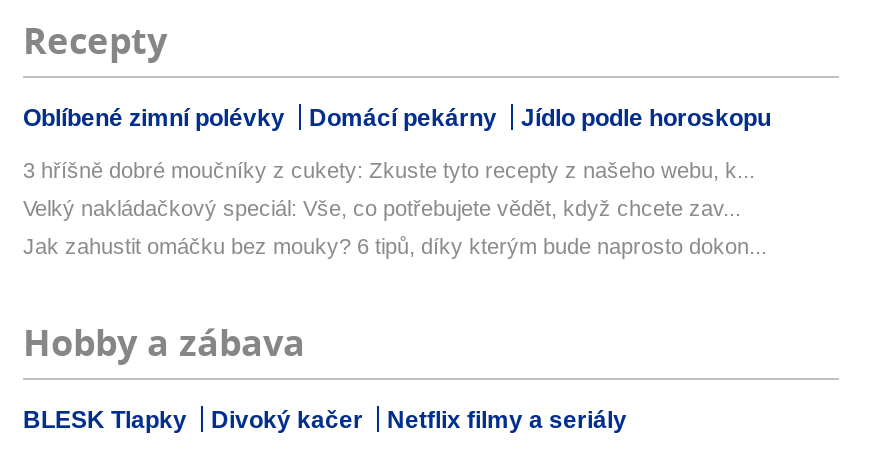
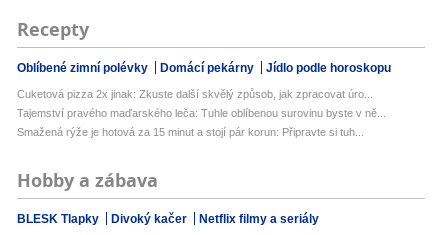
[23,158,755,182] 3 hříšně dobré moučníky z cukety: Zkuste tyto recepty z našeho webu, k... -> [17,88,373,100] Cuketová pizza 2x jinak: Zkuste další skvělý způsob, jak zpracovat úro...
[23,196,741,220] Velký nakládačkový speciál: Vše, co potřebujete vědět, když chcete zav... -> [17,107,386,119] Tajemství pravého maďarského leča: Tuhle oblíbenou surovinu byste v ně...
[23,234,767,258] Jak zahustit omáčku bez mouky? 6 tipů, díky kterým bude naprosto dokon... -> [17,126,364,138] Smažená rýže je hotová za 15 minut a stojí pár korun: Připravte si tuh...

